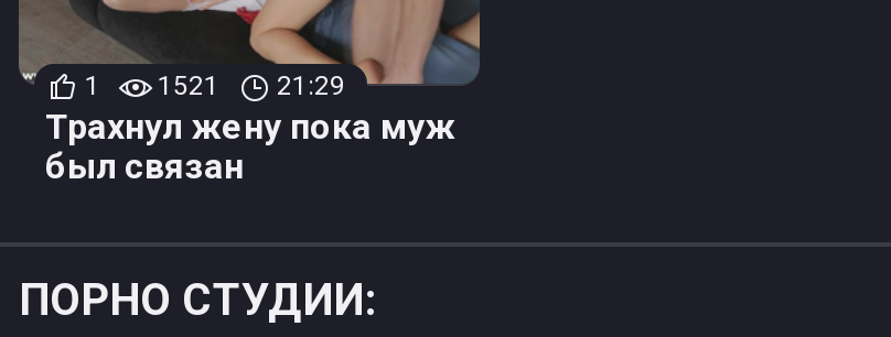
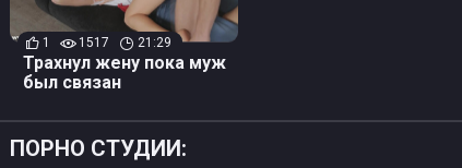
[85,69,345,100] 1 1521 21:29 -> [43,34,171,50] 1 1517 21:29

